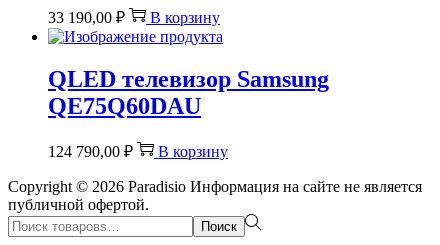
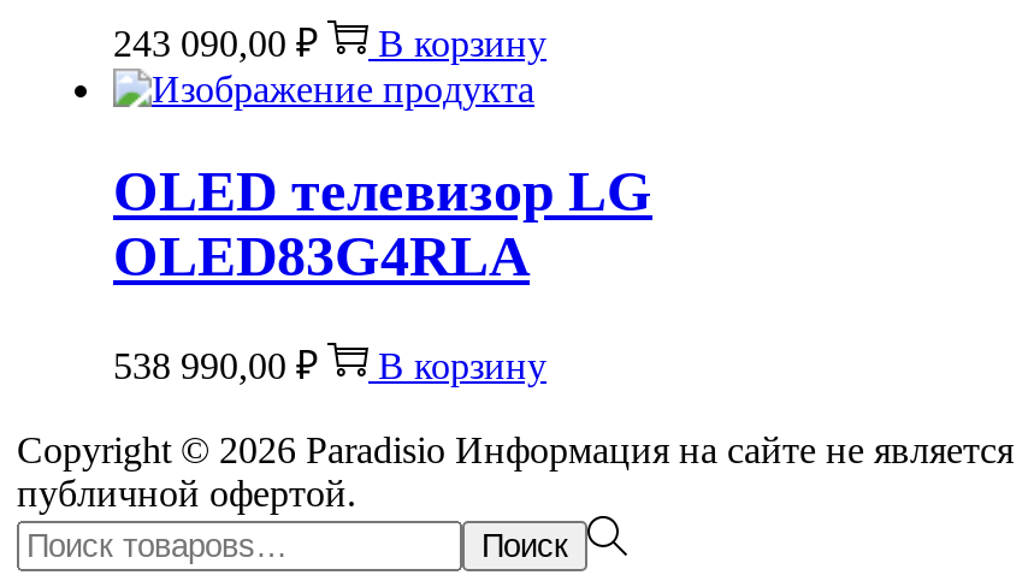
[48,9,220,26] 33 190,00 ₽ В корзину -> [113,23,546,64] 243 090,00 ₽ В корзину
[48,66,329,119] QLED телевизор Samsung | QE75Q60DAU -> [113,160,652,287] OLED телевизор LG | OLED83G4RLA
[48,143,228,160] 124 790,00 ₽ В корзину -> [113,345,546,385] 538 990,00 ₽ В корзину

